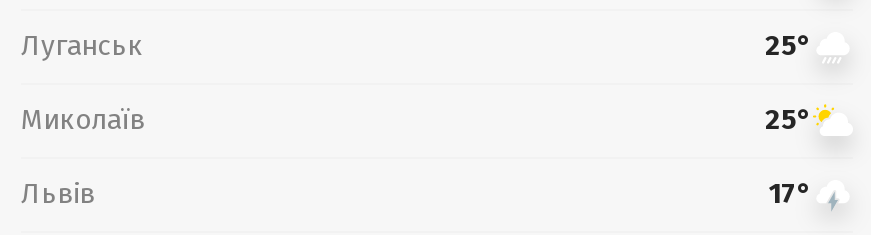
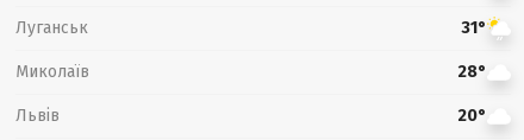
[765,29,813,63] 25° -> [461,18,487,38] 31°
[765,103,813,137] 25° -> [457,62,487,82] 28°
[769,177,813,211] 17° -> [457,106,487,126] 20°

